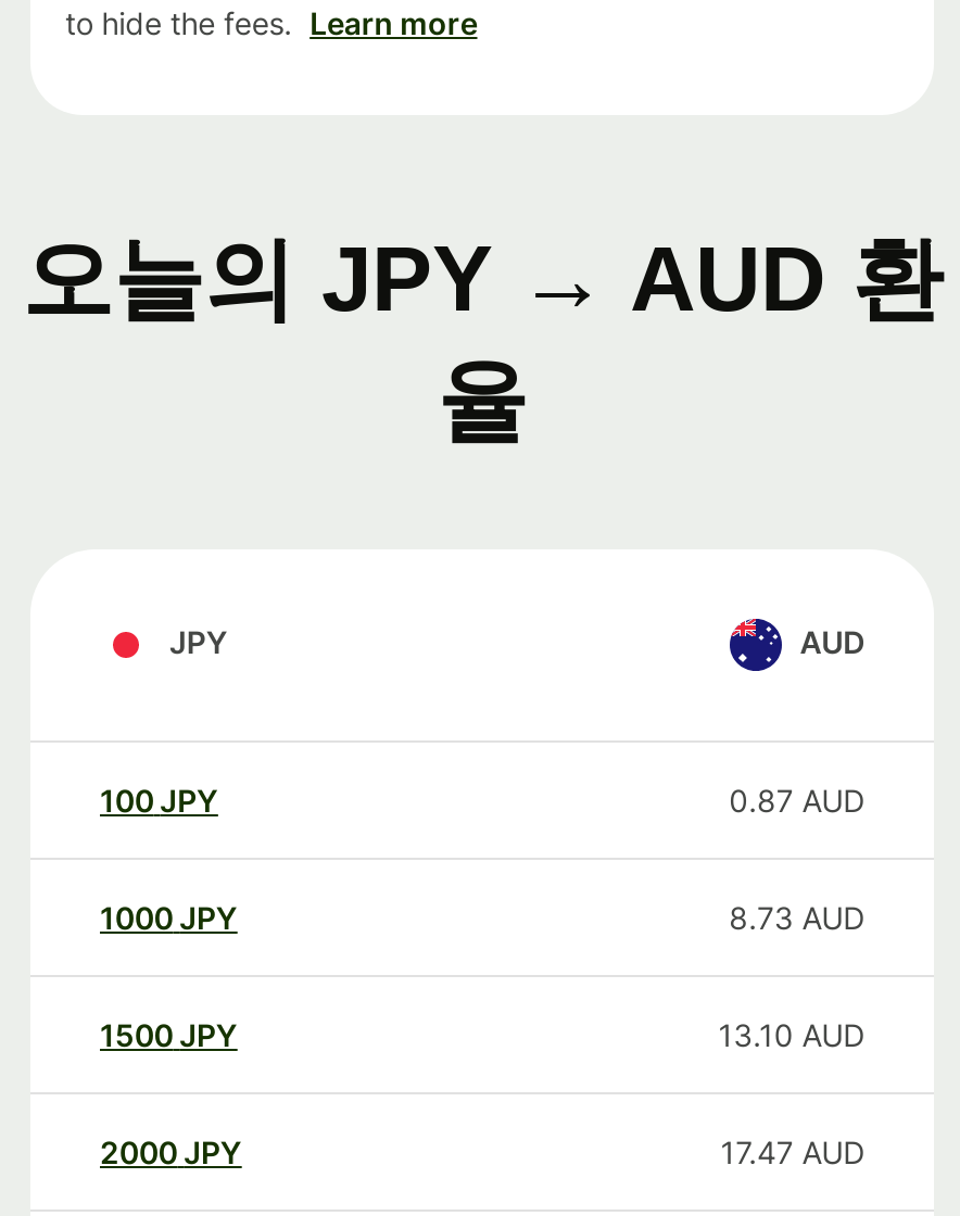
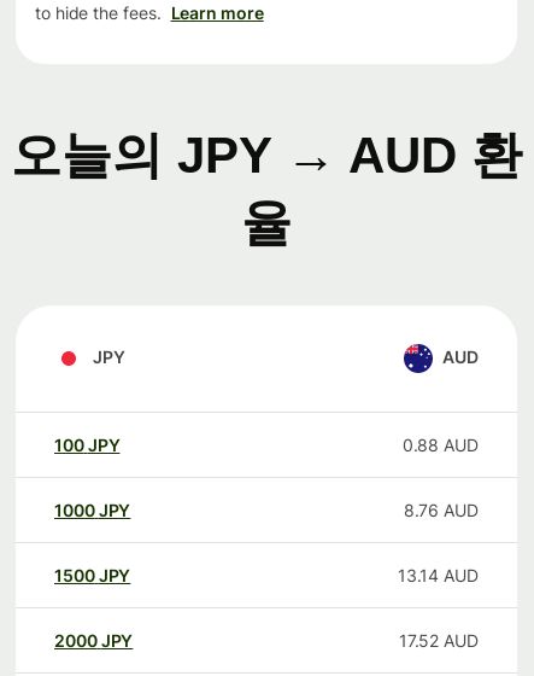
[729,782,864,819] 0.87 AUD -> [402,435,479,455] 0.88 AUD
[729,899,864,936] 8.73 AUD -> [403,500,479,520] 8.76 AUD
[718,1016,864,1053] 13.10 AUD -> [397,565,479,586] 13.14 AUD
[720,1134,864,1171] 17.47 AUD -> [399,630,479,651] 17.52 AUD

